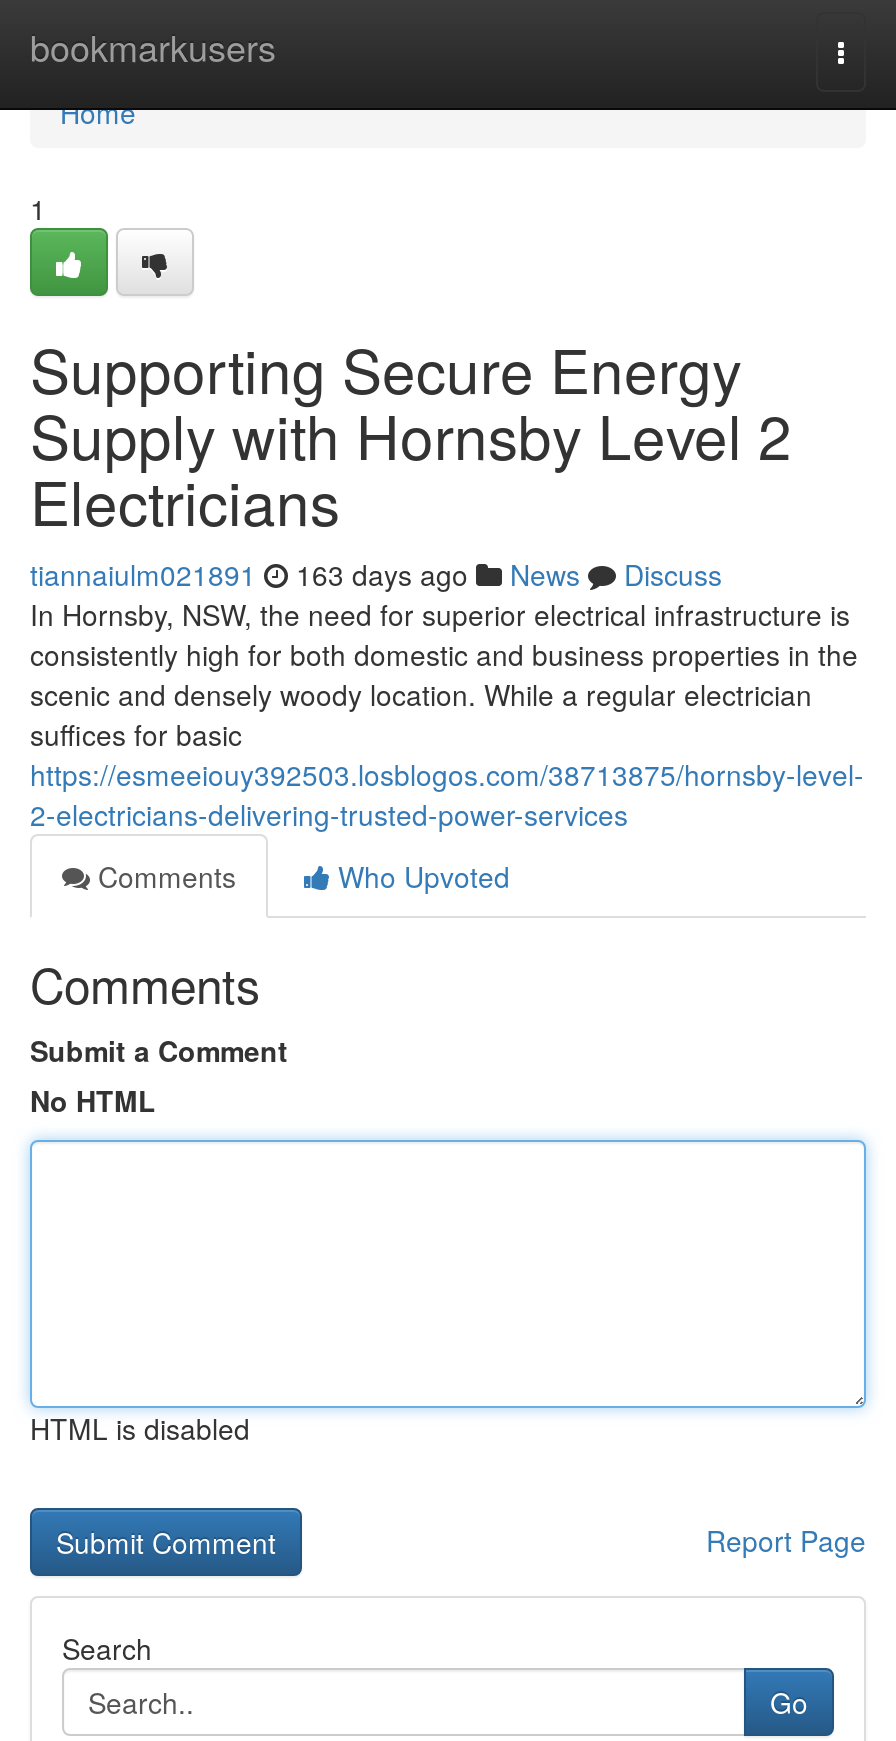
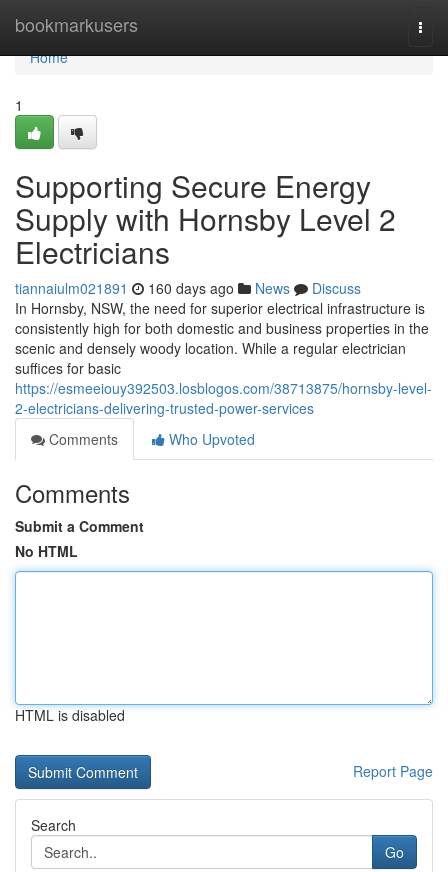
[30,554,722,594] tiannaiulm021891 163 days ago News Discuss -> [15,278,361,298] tiannaiulm021891 160 days ago News Discuss

